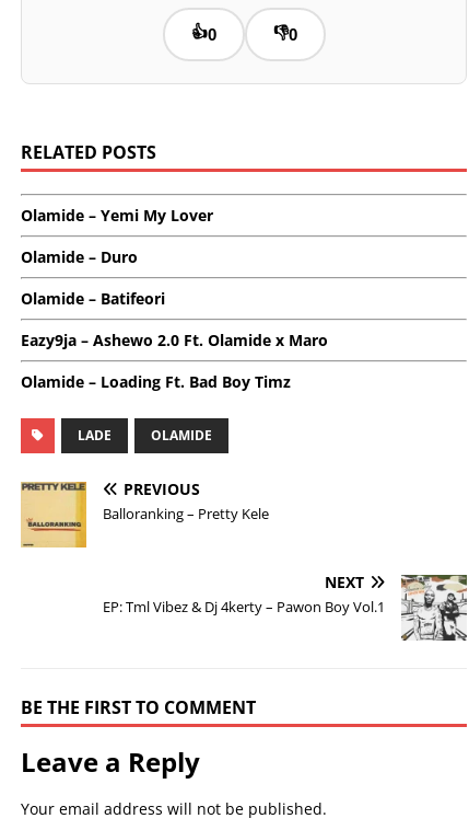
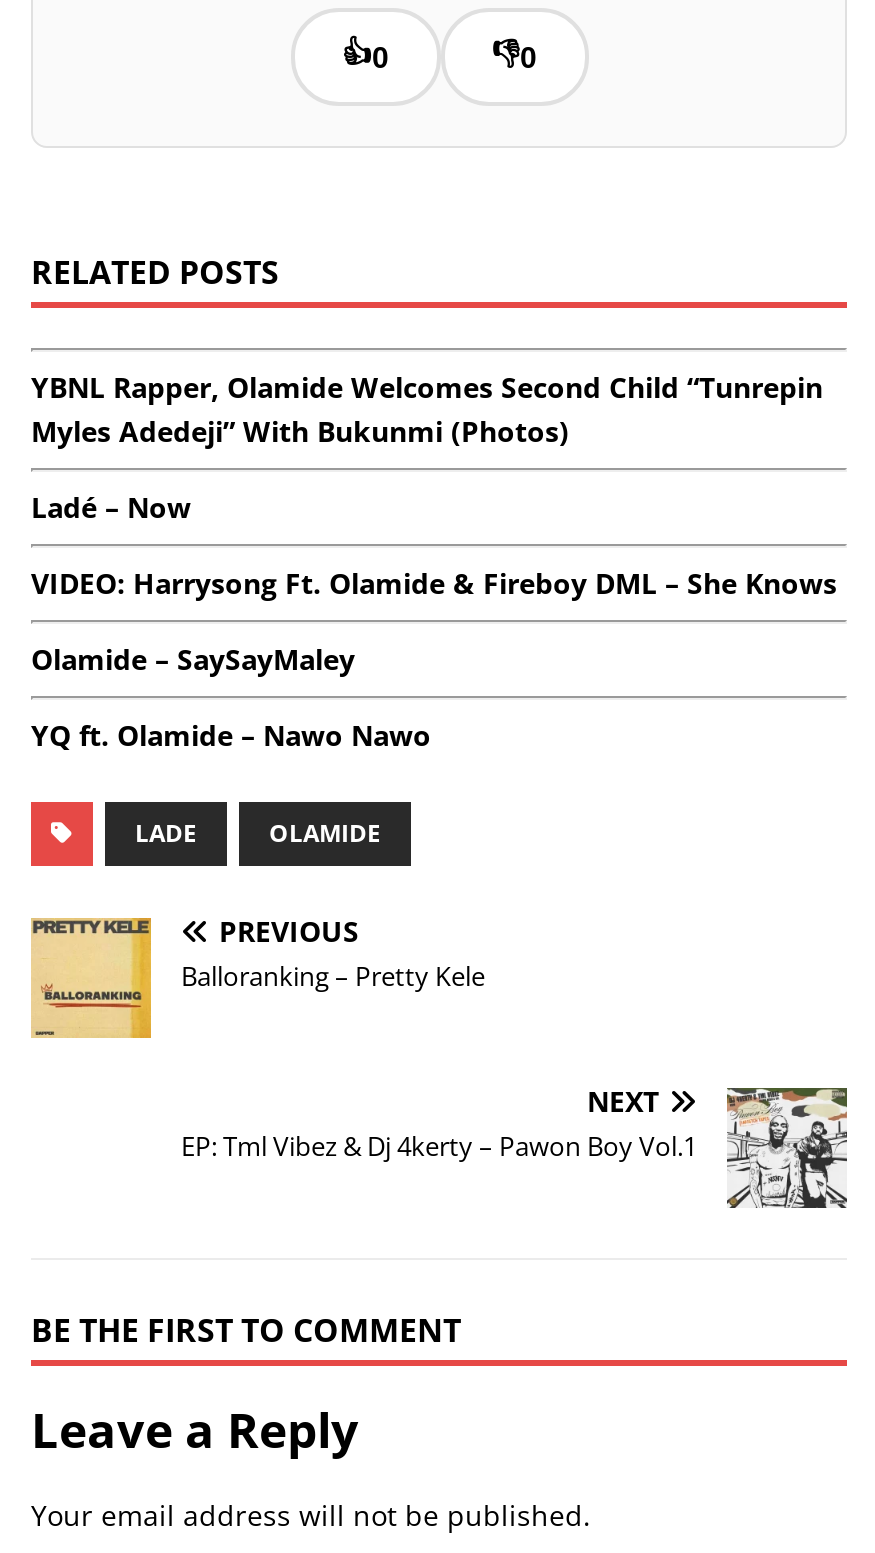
[21,205,213,226] Olamide – Yemi My Lover -> [31,369,823,451] YBNL Rapper, Olamide Welcomes Second Child “Tunrepin | Myles Adedeji” With Bukunmi (Photos)
[21,247,138,268] Olamide – Duro -> [31,489,191,527] Ladé – Now
[21,288,165,309] Olamide – Batifeori -> [31,565,837,603] VIDEO: Harrysong Ft. Olamide & Fireboy DML – She Knows
[21,330,328,351] Eazy9ja – Ashewo 2.0 Ft. Olamide x Maro -> [31,641,355,679] Olamide – SaySayMaley
[21,372,291,392] Olamide – Loading Ft. Bad Boy Timz -> [31,717,431,755] YQ ft. Olamide – Nawo Nawo

